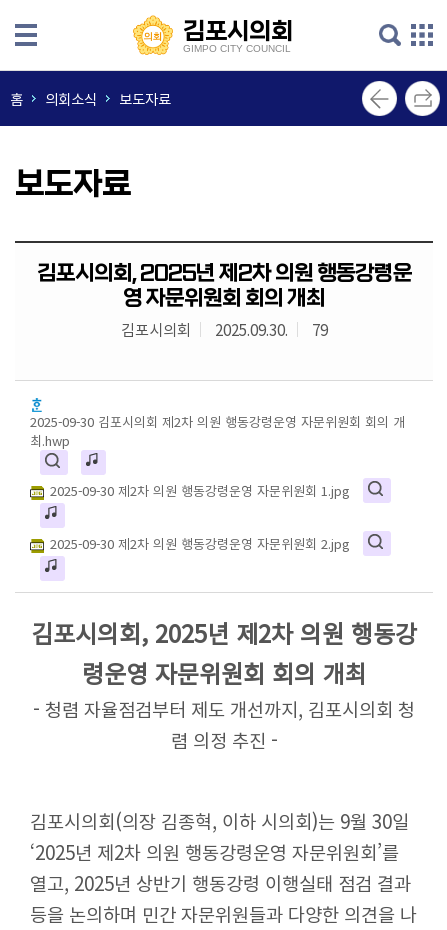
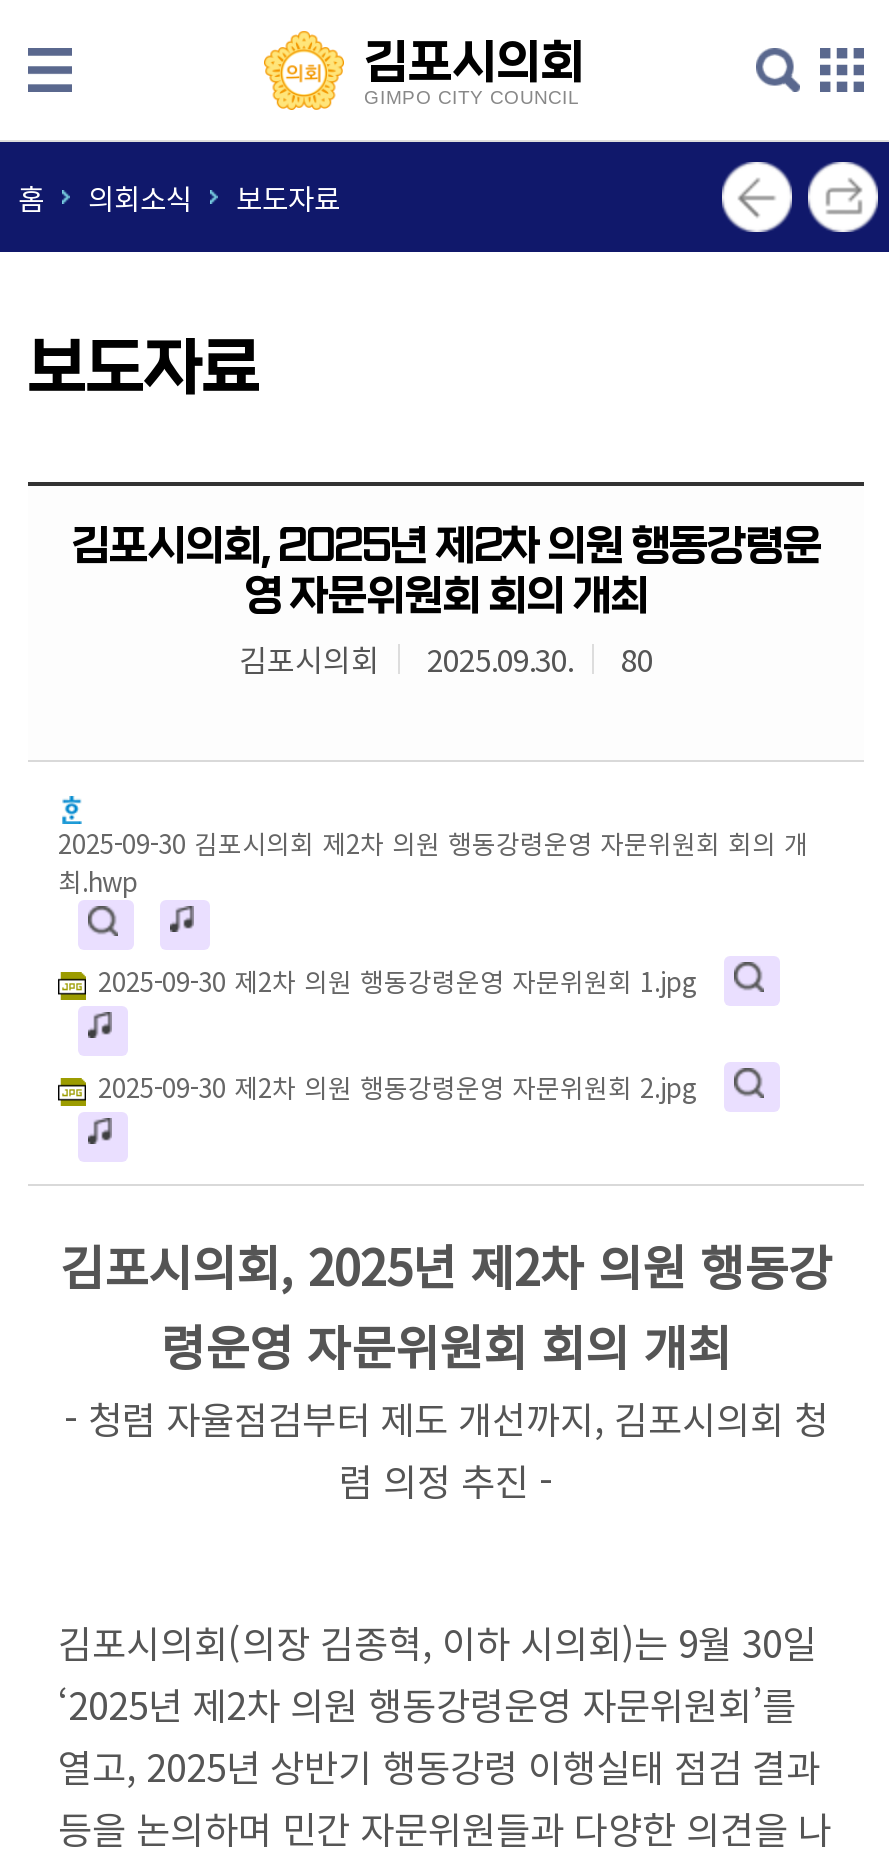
[120,318,327,340] 김포시의회 2025.09.30. 79 -> [239,636,653,680] 김포시의회 2025.09.30. 80

